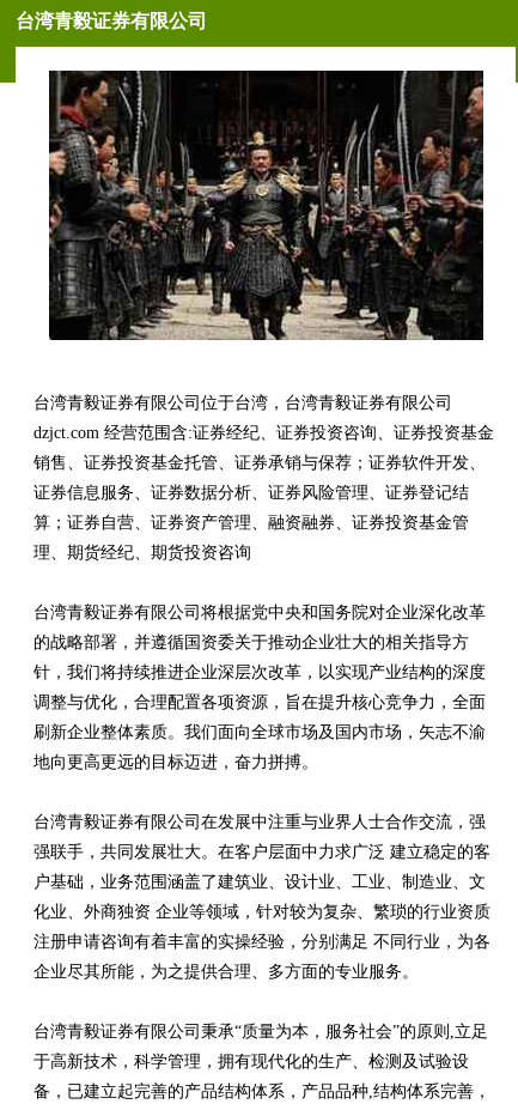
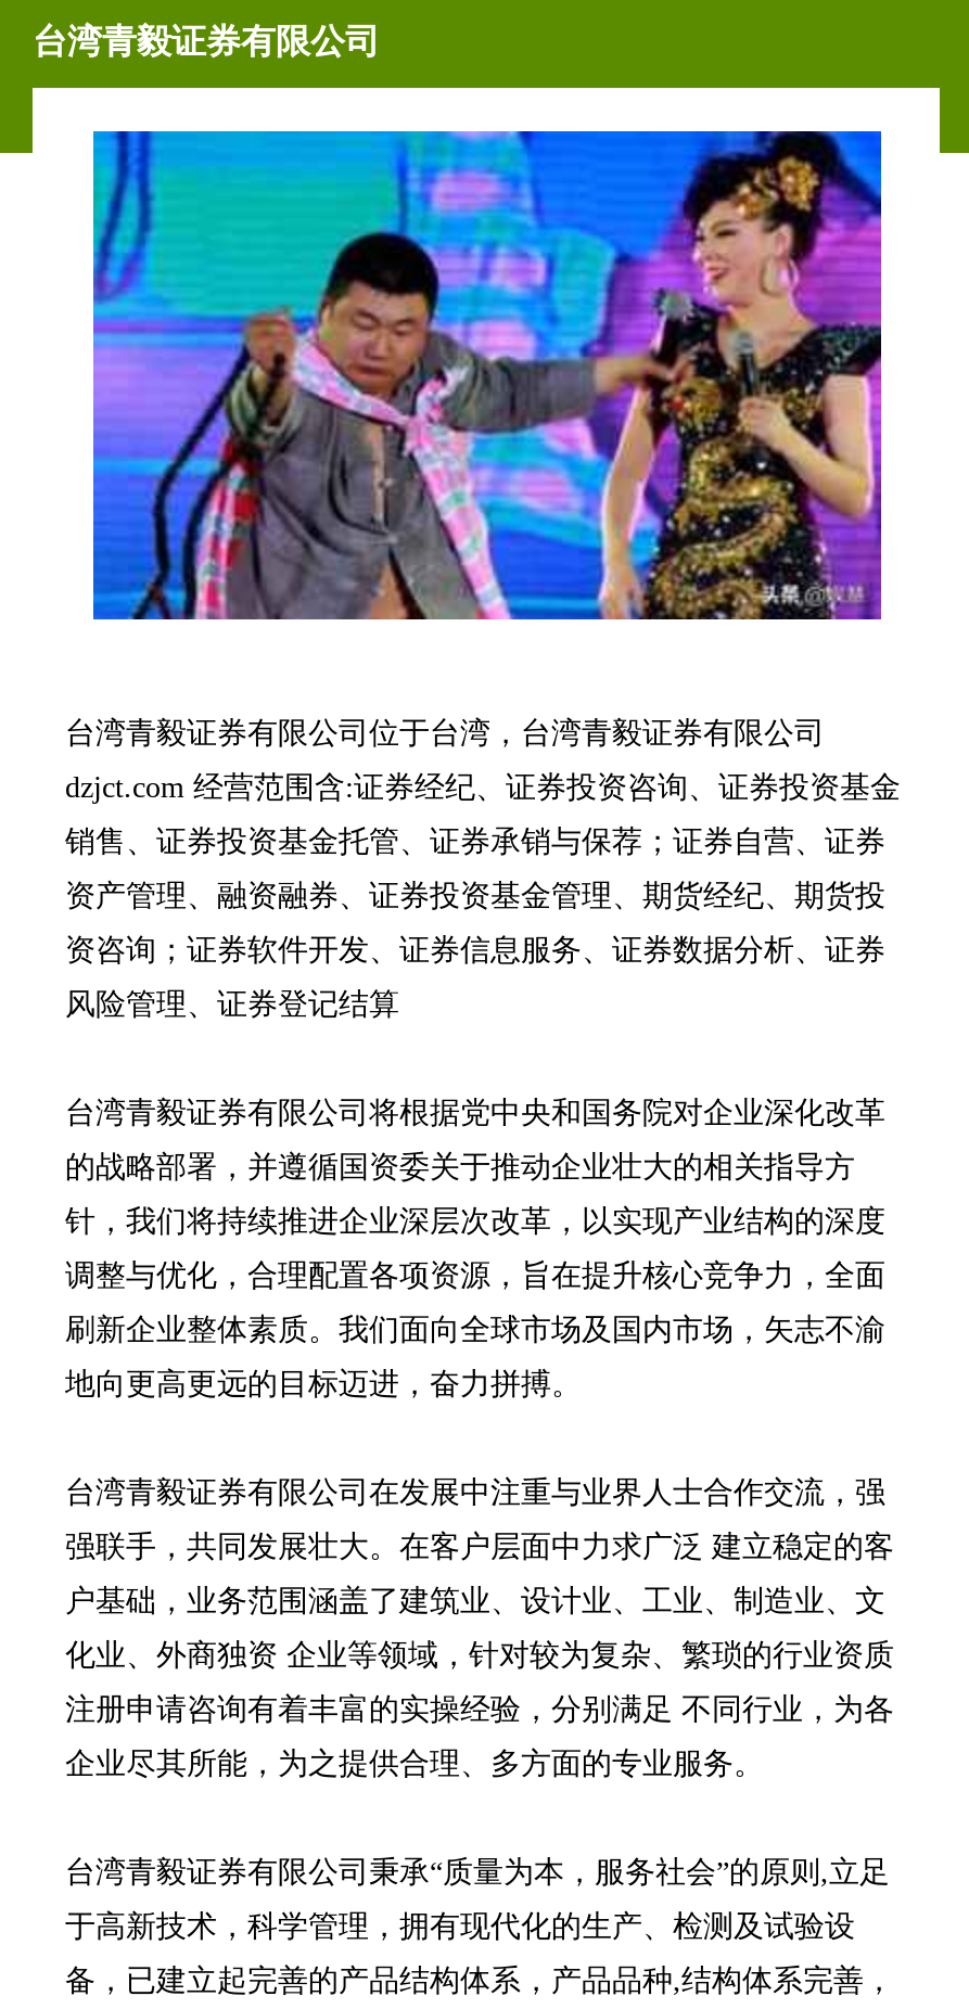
[48,69,485,341] [image] -> [91,129,883,622] [image]
[33,454,486,472] 销售、证券投资基金托管、证券承销与保荐；证券软件开发、 -> [65,826,885,858] 销售、证券投资基金托管、证券承销与保荐；证券自营、证券
[33,484,469,502] 证券信息服务、证券数据分析、证券风险管理、证券登记结 -> [65,880,885,912] 资产管理、融资融券、证券投资基金管理、期货经纪、期货投
[33,514,469,532] 算；证券自营、证券资产管理、融资融券、证券投资基金管 -> [65,934,885,967] 资咨询；证券软件开发、证券信息服务、证券数据分析、证券
[33,544,251,562] 理、期货经纪、期货投资咨询 -> [65,988,399,1021] 风险管理、证券登记结算

